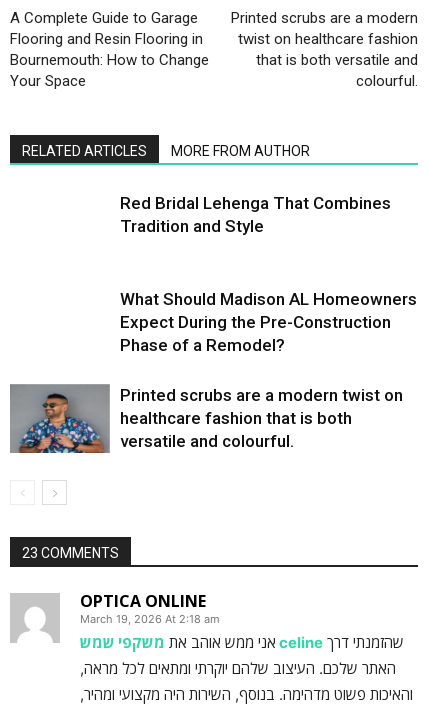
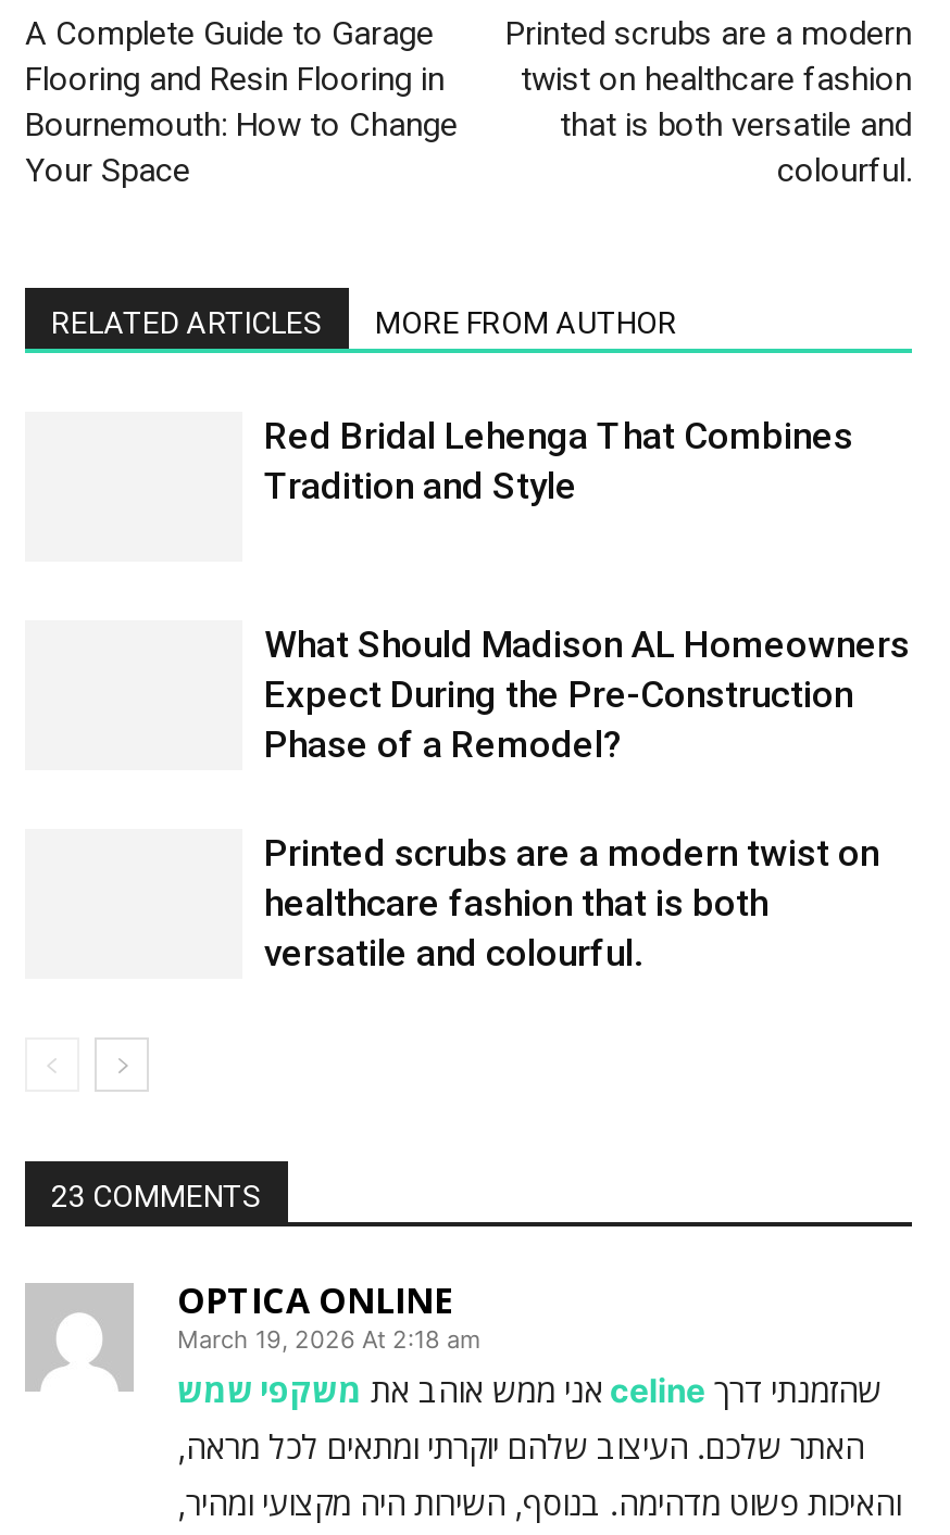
[9,384,110,454] [image] -> none

